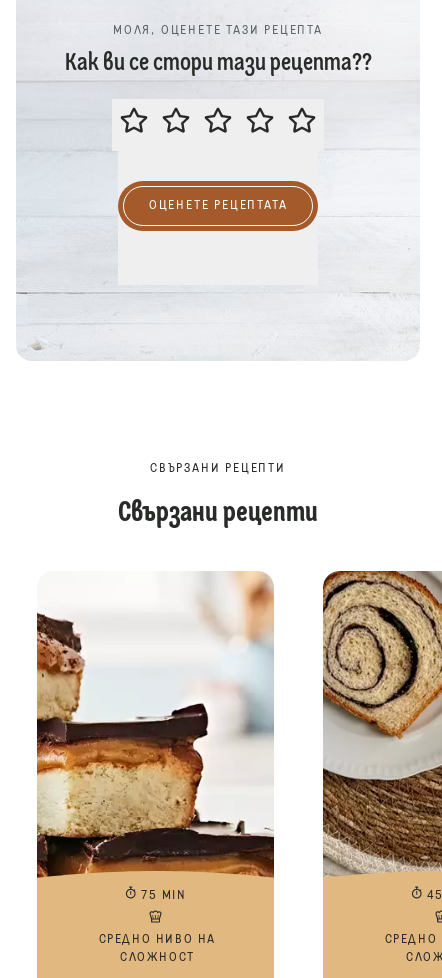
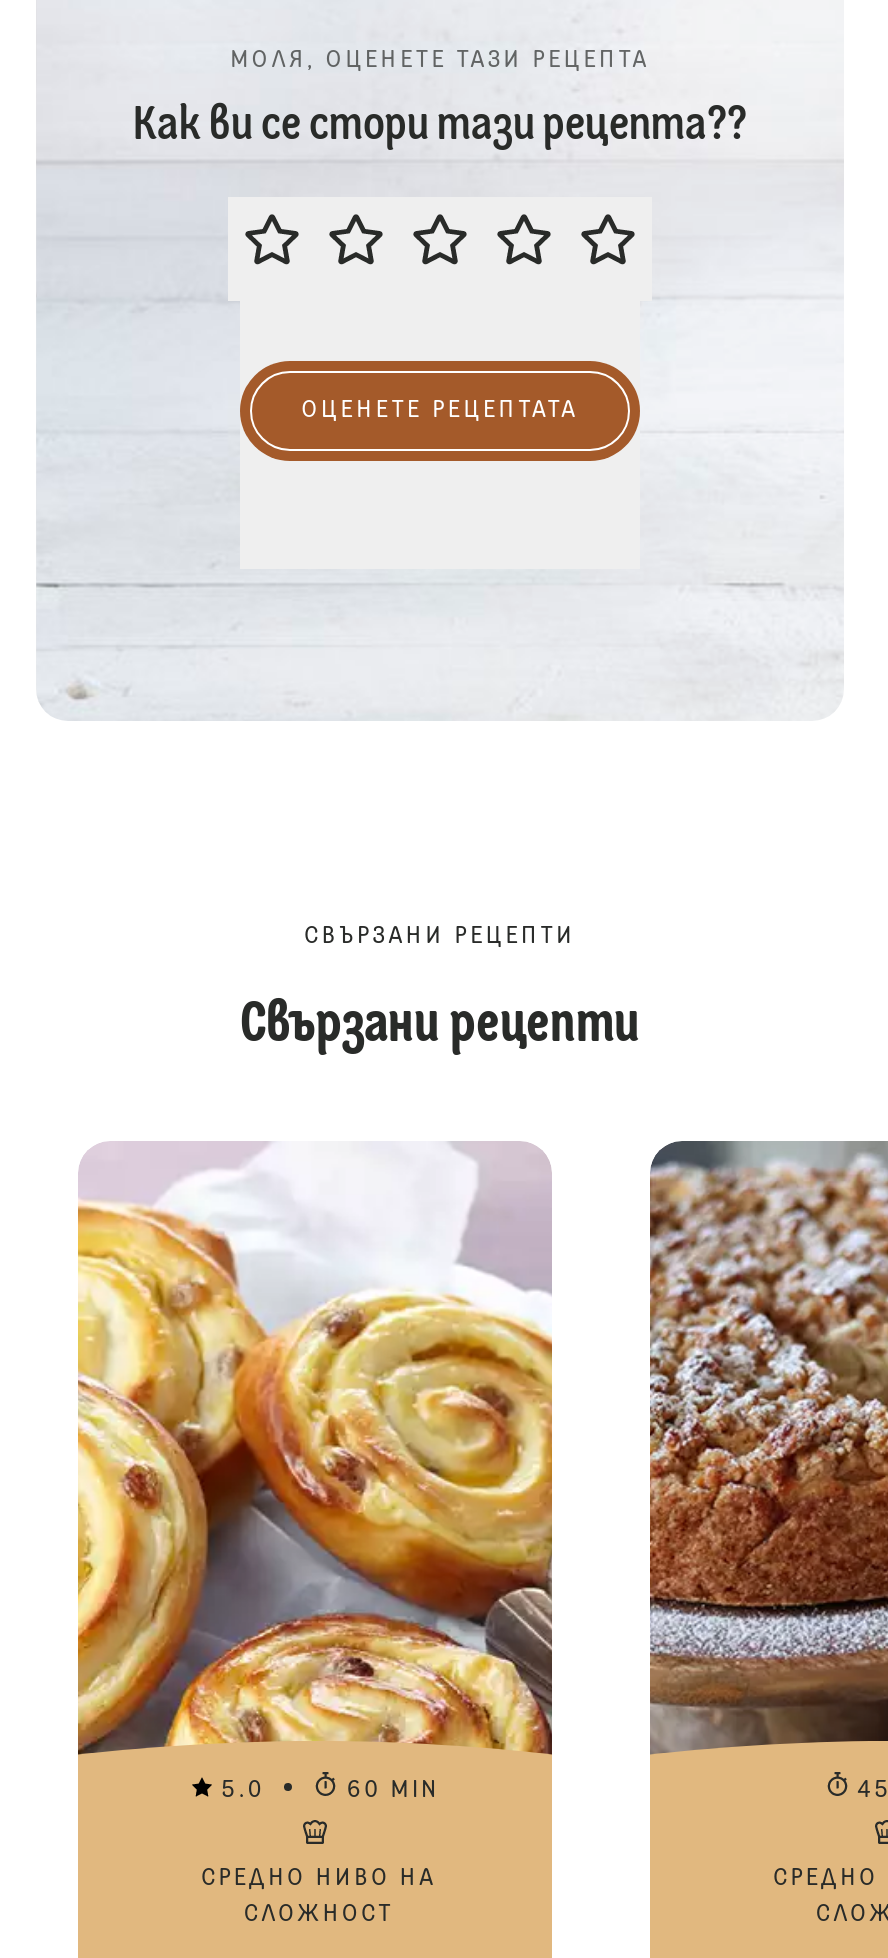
[36,572,275,902] [image] | 75 MIN -> [76,1141,554,1803] [image] | 5.0 | 60 MIN
[322,570,439,877] [image] -> [648,1139,882,1755] [image]

